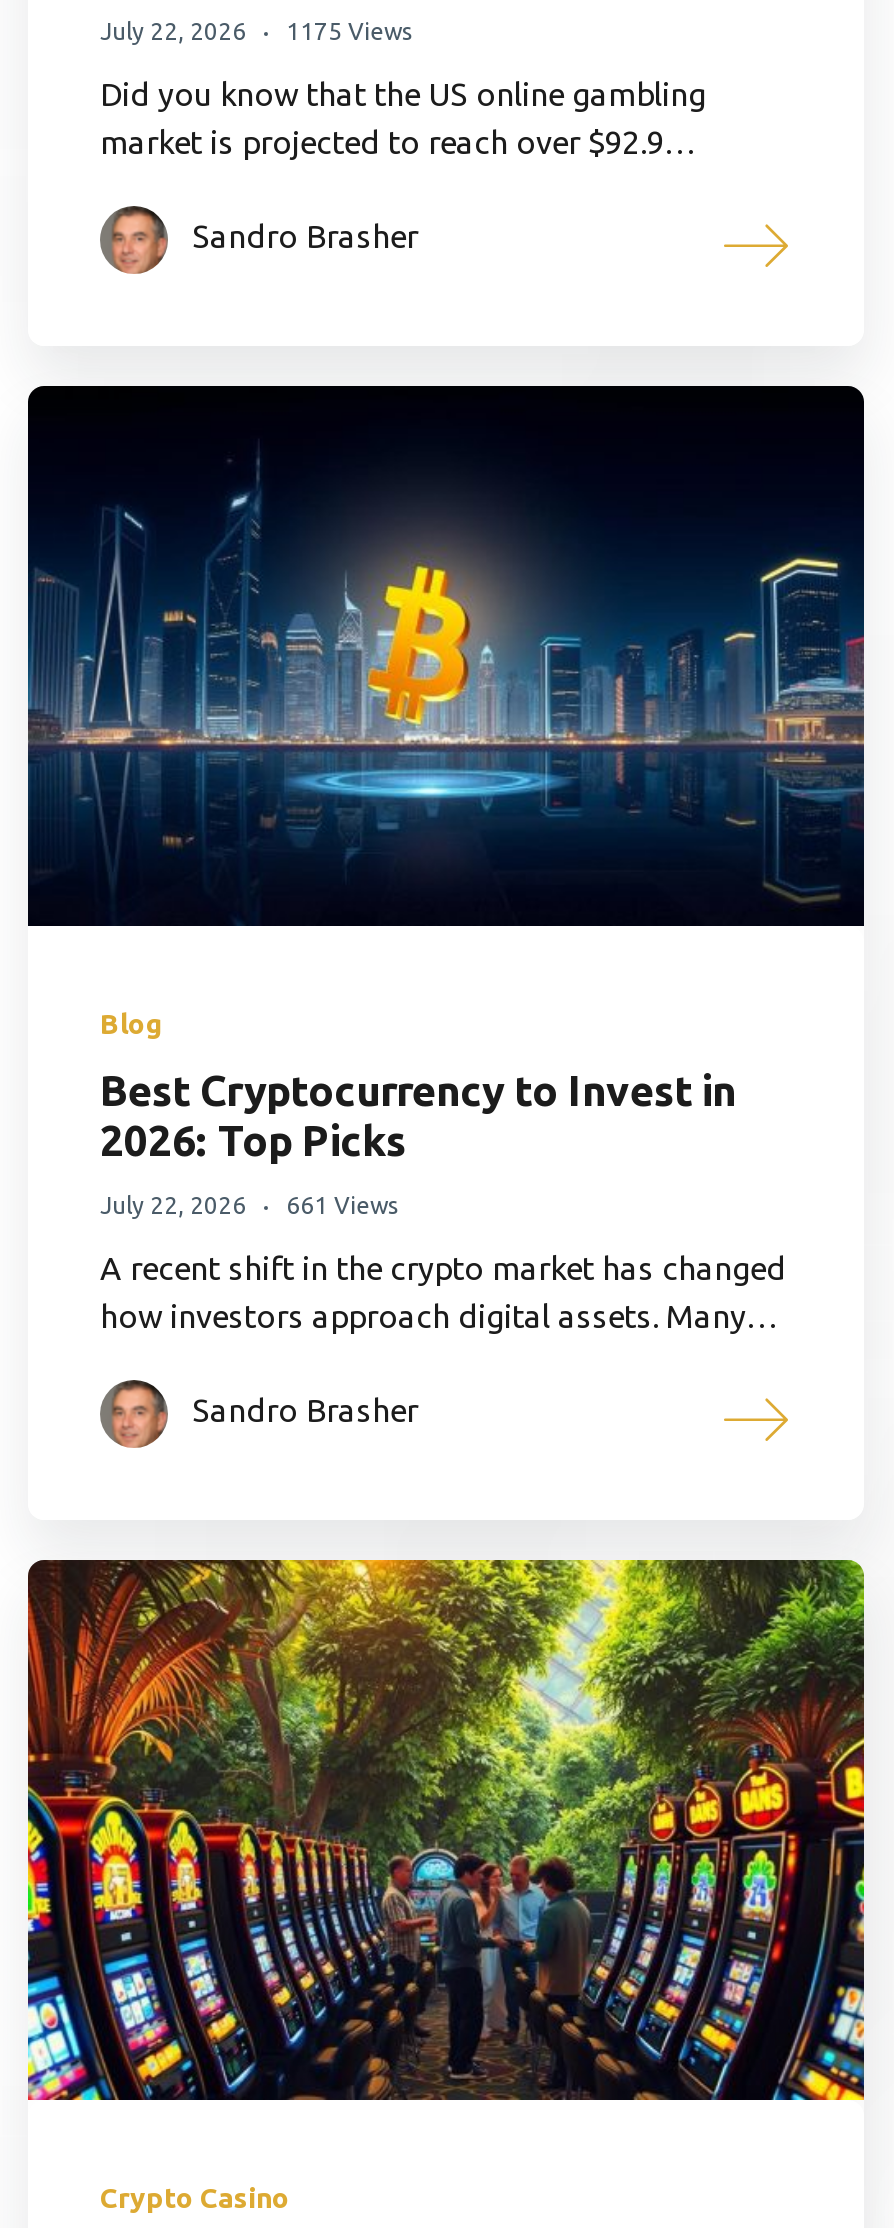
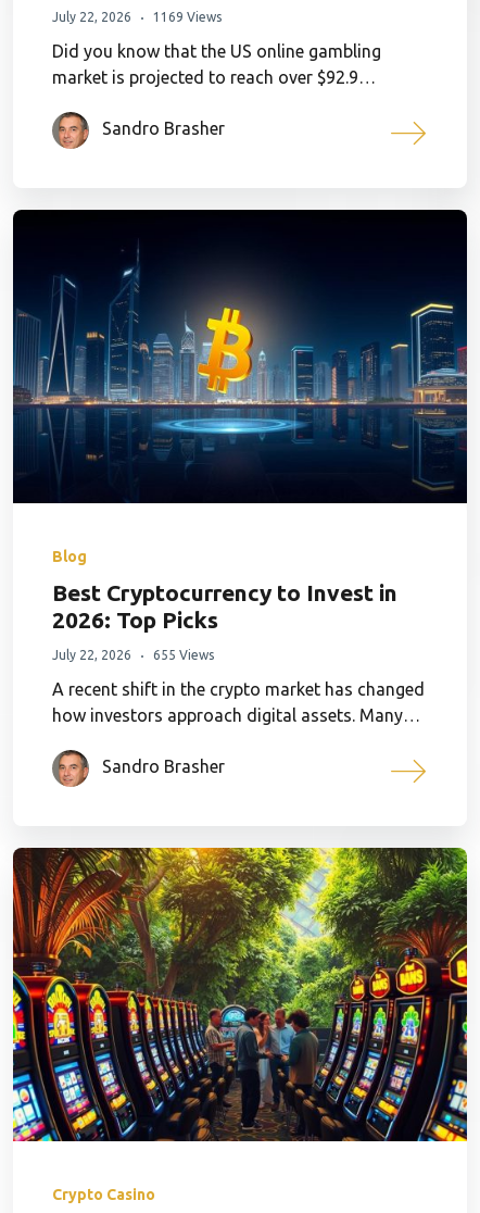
[100,18,412,44] July 22, 2026 1175 Views -> [52,10,222,24] July 22, 2026 1169 Views
[100,1192,398,1218] July 22, 2026 661 Views -> [52,648,214,662] July 22, 2026 655 Views

